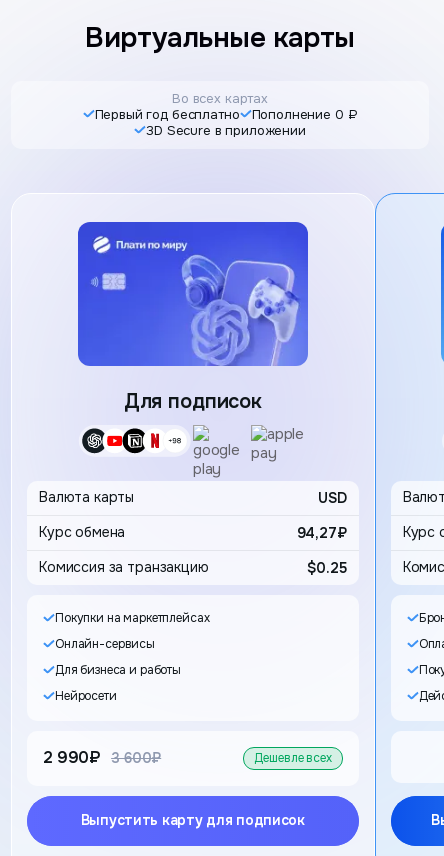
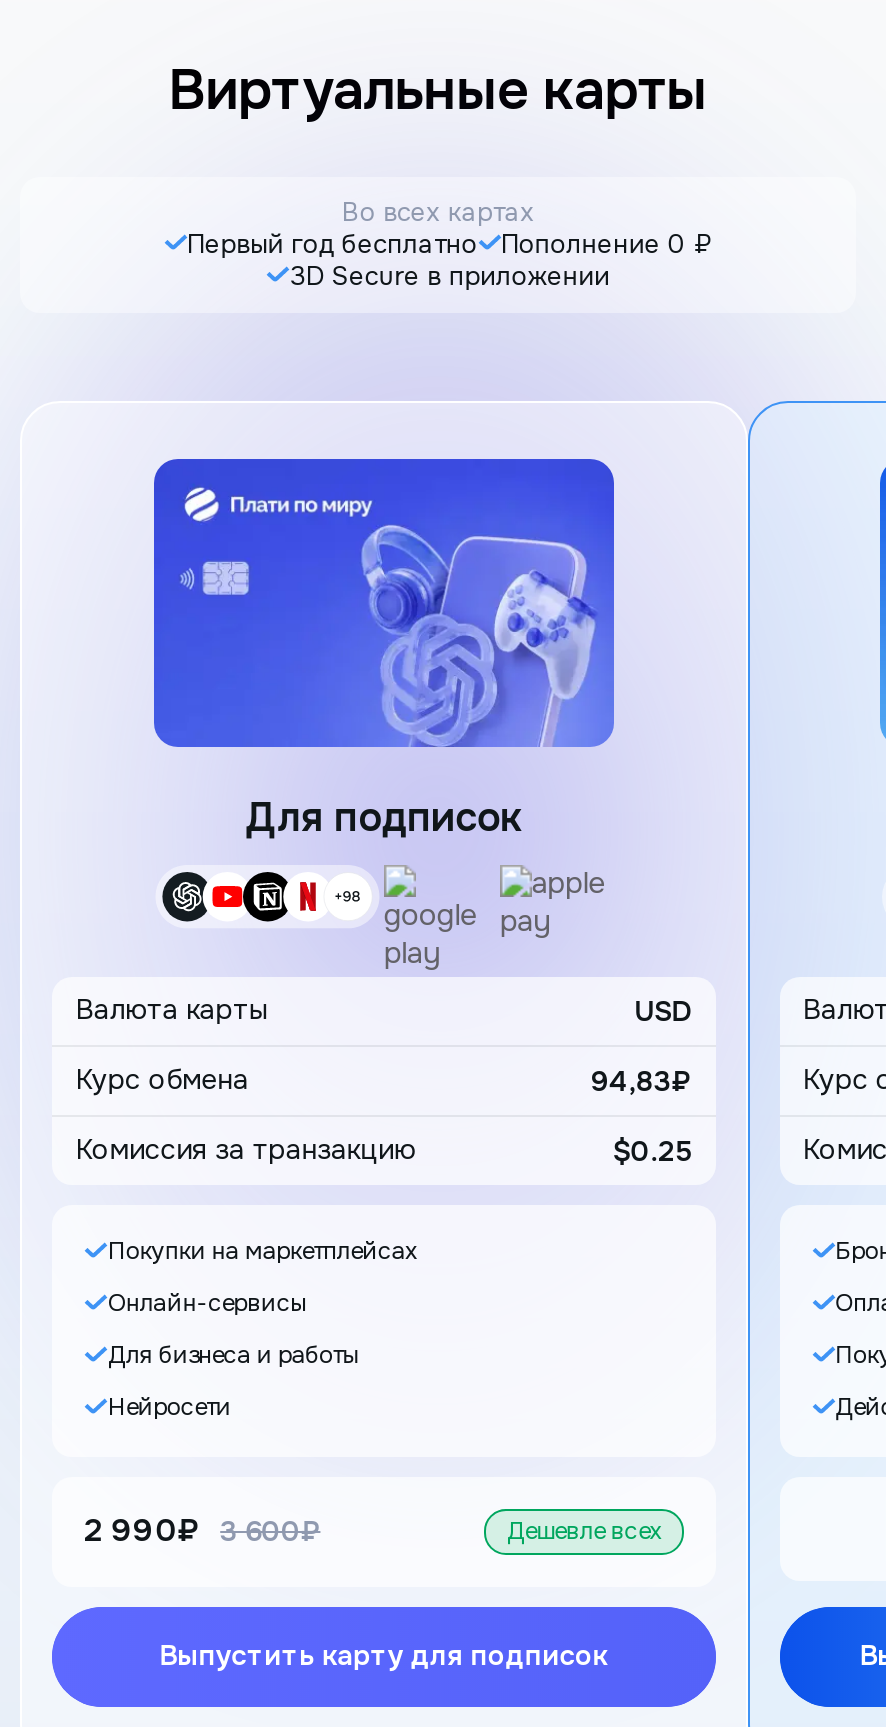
[296,524,347,542] 94,27₽ -> [591,1062,691,1098] 94,83₽

